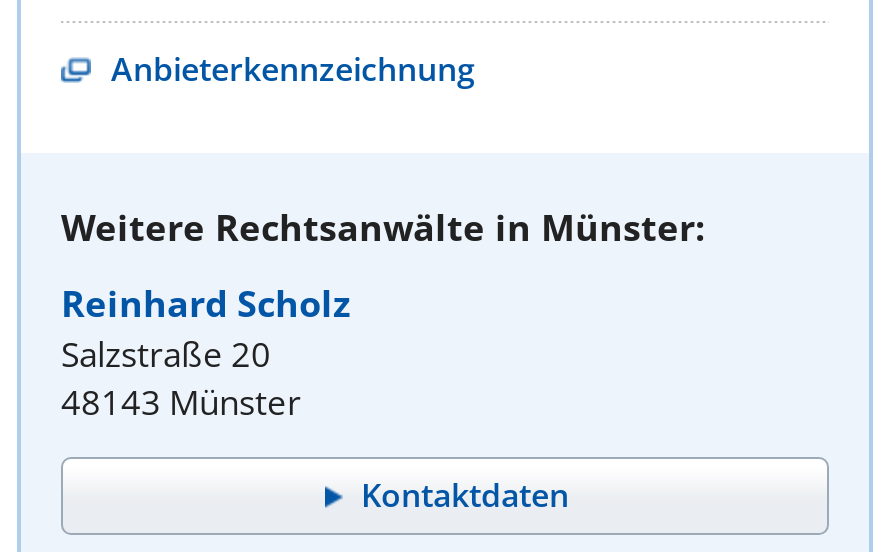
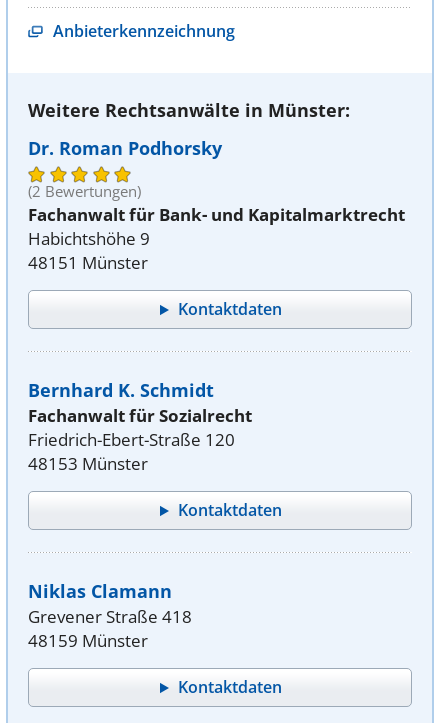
[61,279,351,425] Reinhard Scholz | Salzstraße 20 | 48143 Münster -> [28,136,405,651] Dr. Roman Podhorsky | (2 Bewertungen) | Fachanwalt für Bank- und Kapitalmarktrecht | Habichtshöhe 9 | 48151 Münster | Kontaktdaten | Bernhard K. Schmidt | Fachanwalt für Sozialrecht | Friedrich-Ebert-Straße 120 | 48153 Münster | Kontaktdaten | Niklas Clamann | Grevener Straße 418 | 48159 Münster

